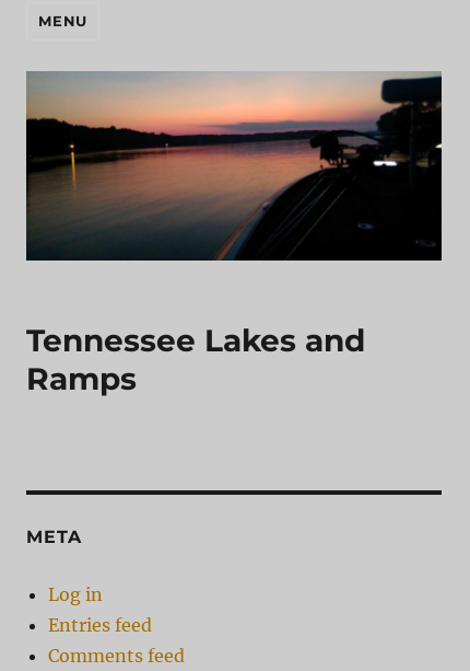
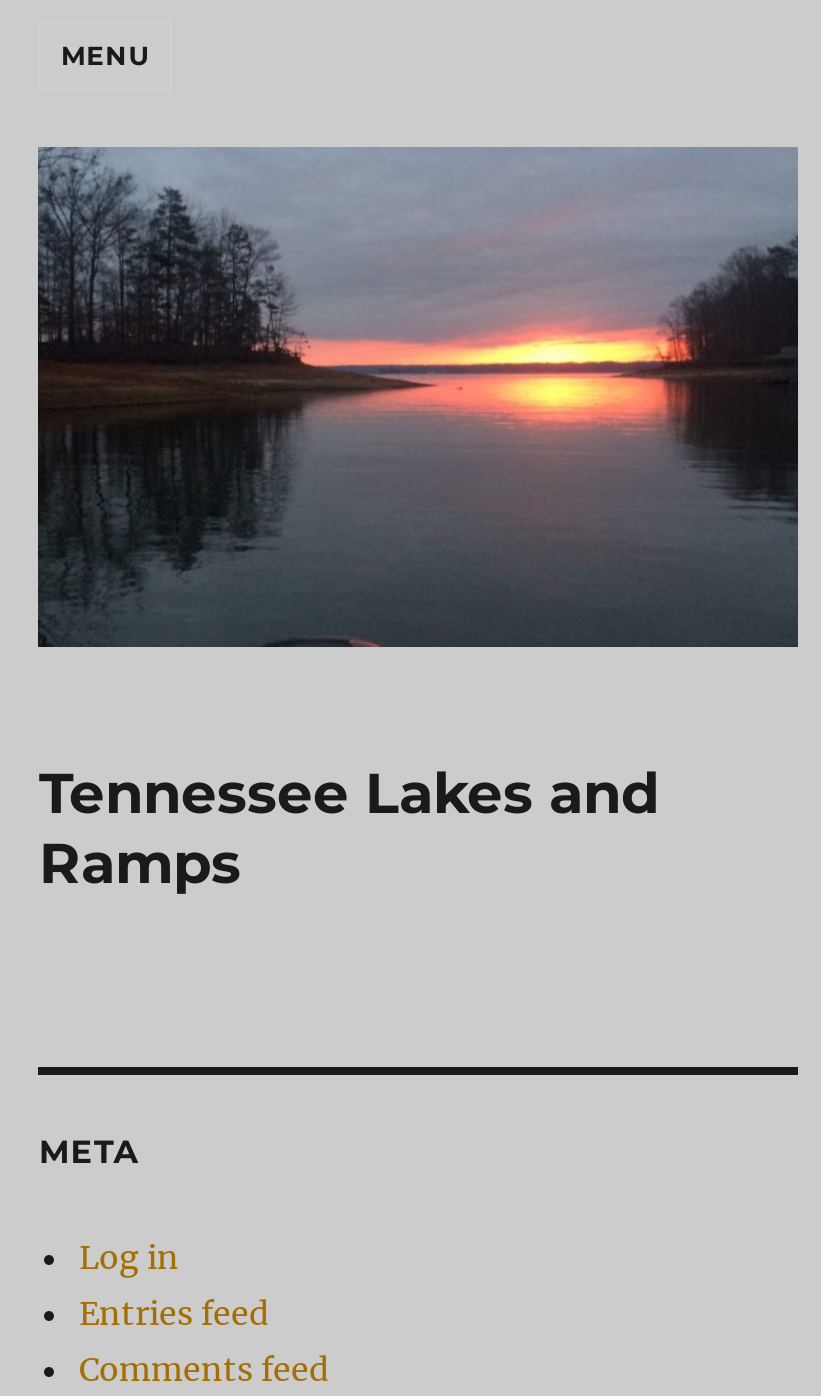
[26,72,442,262] [image] -> [36,147,800,649] [image]

